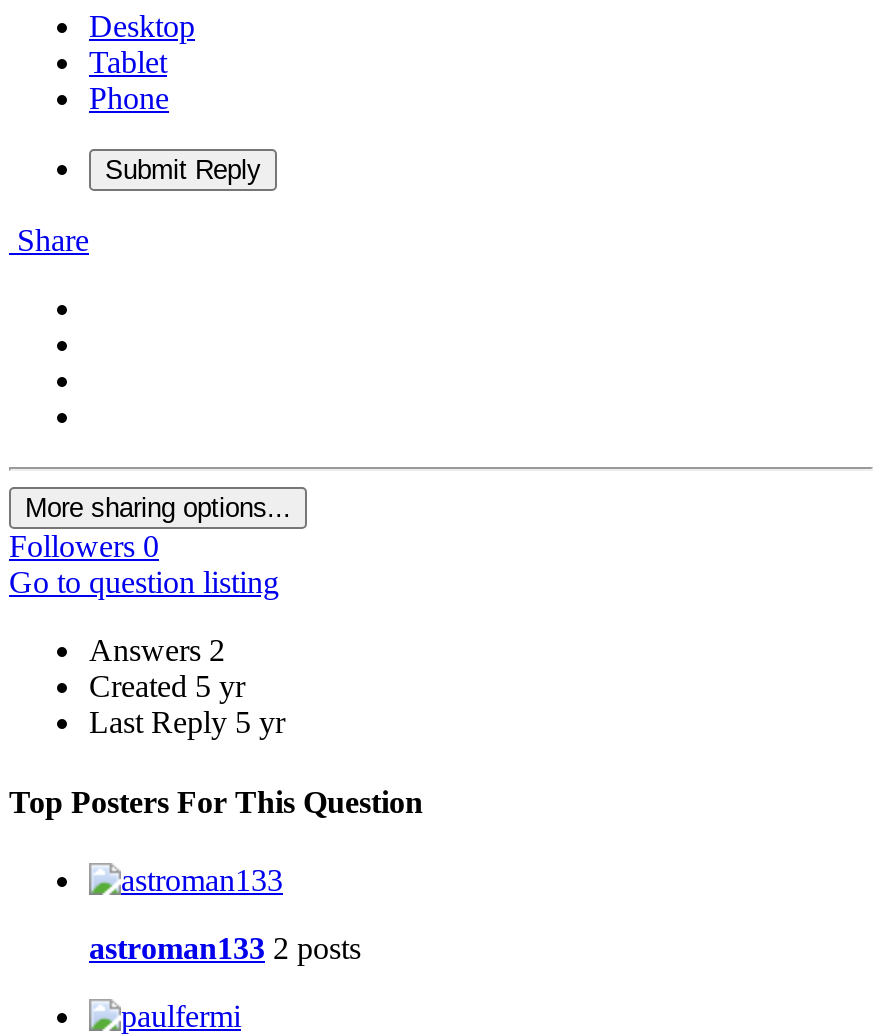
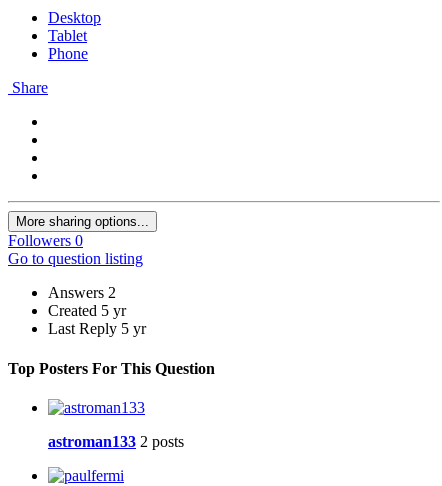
[105,156,261,186] Submit Reply -> none

